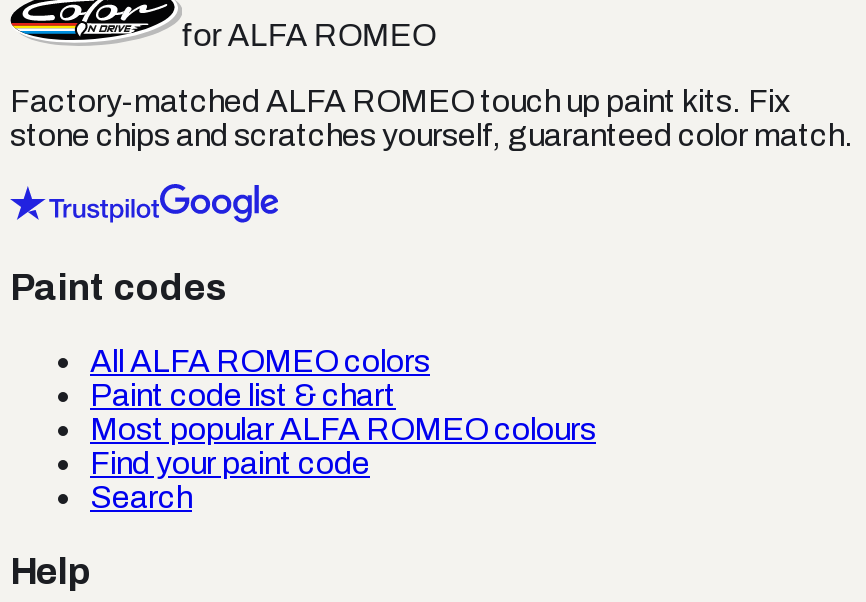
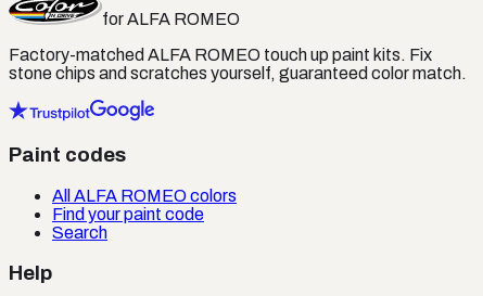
[90,378,596,446] Paint code list & chart | Most popular ALFA ROMEO colours -> none

